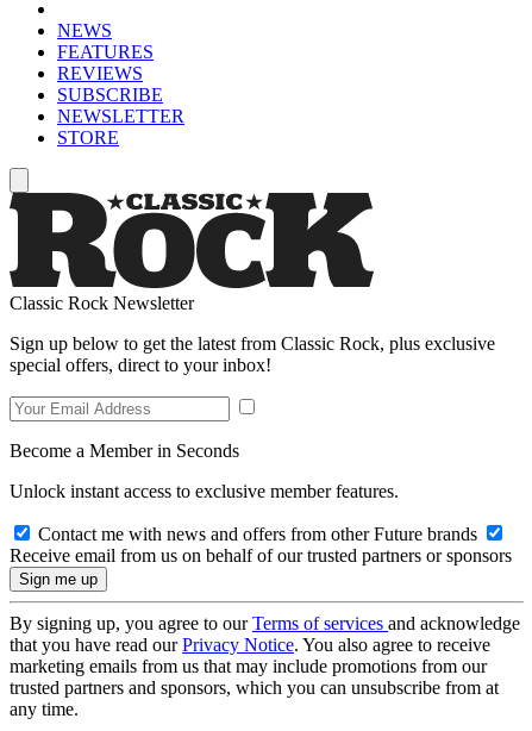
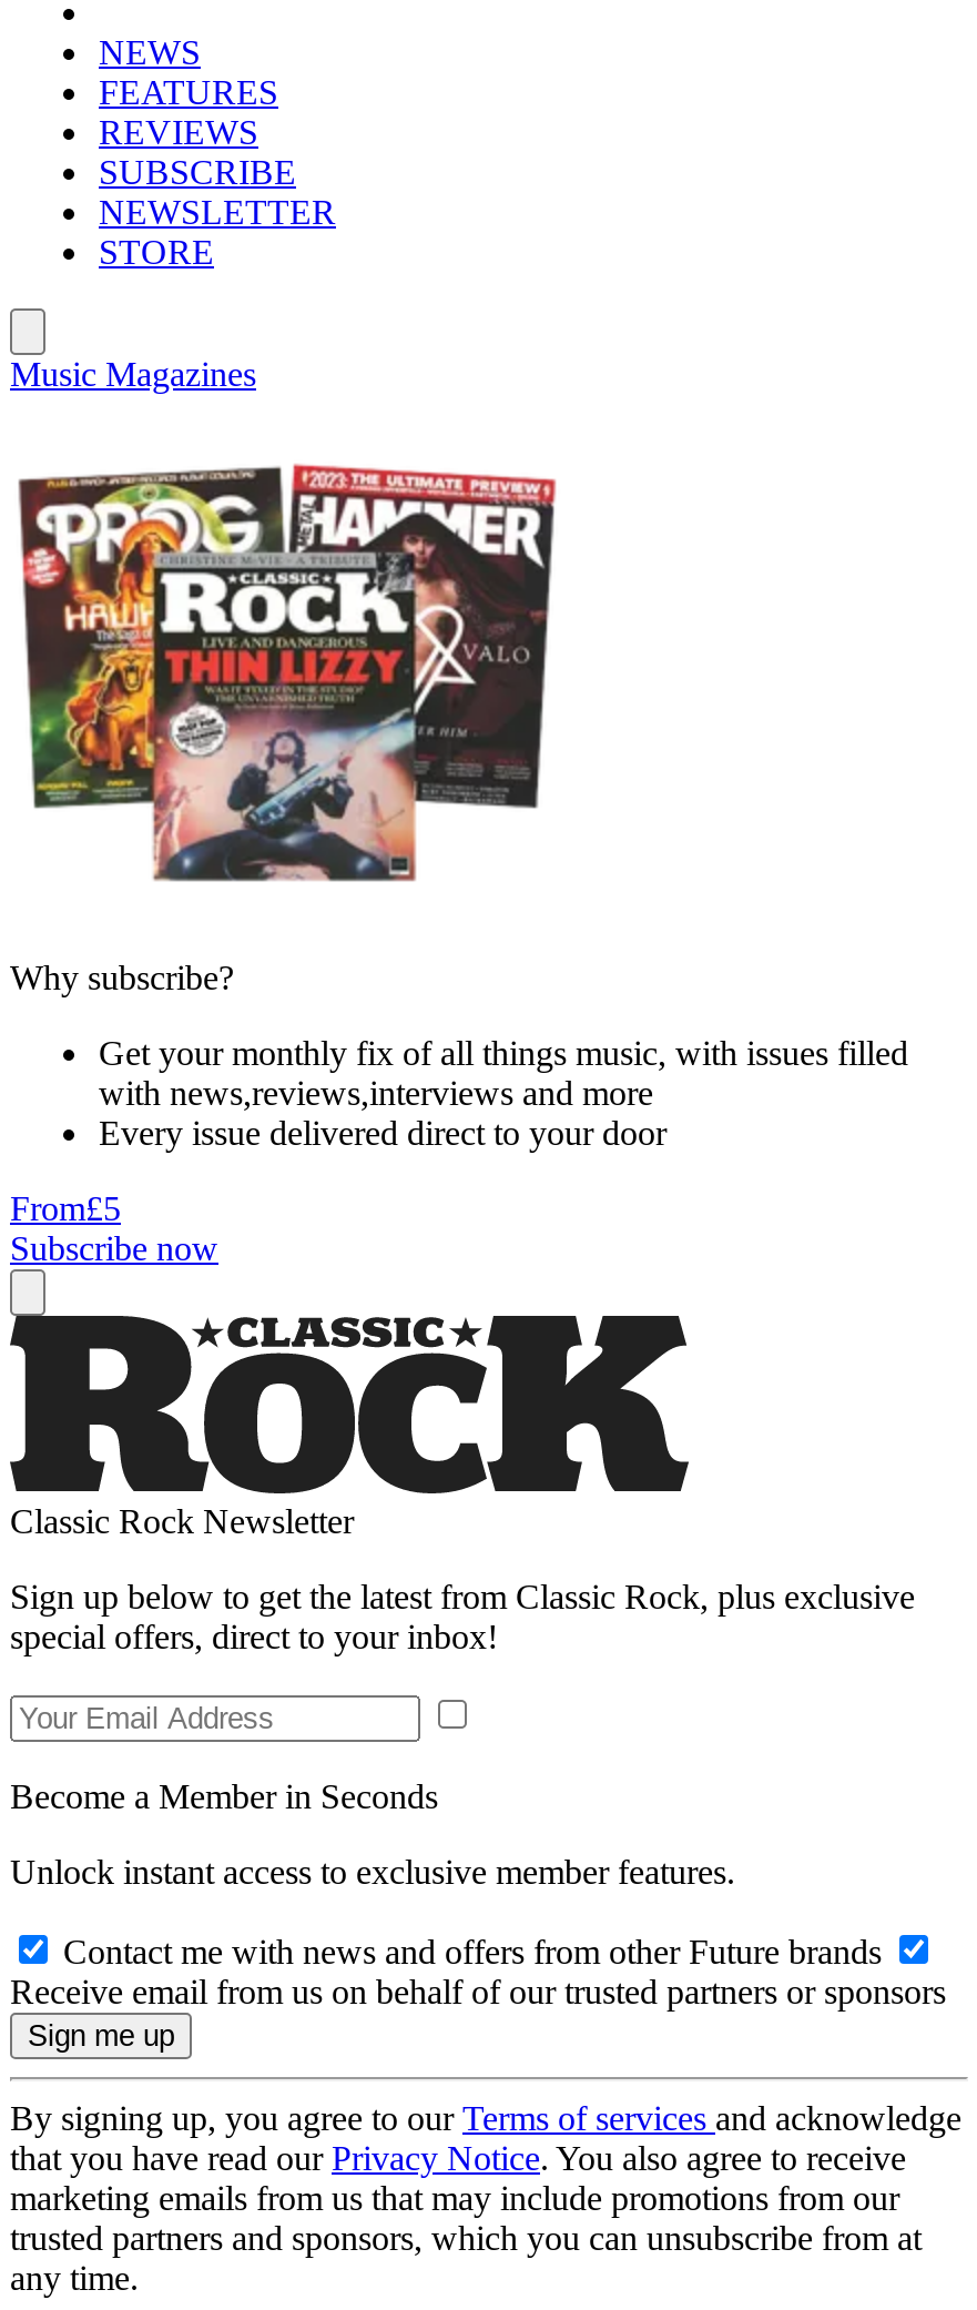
none -> [10,355,256,393] Music Magazines
none -> [10,462,908,1267] [image] | Why subscribe? | Get your monthly fix of all things music, with issues filled | with news,reviews,interviews and more | Every issue delivered direct to your door | From£5 | Subscribe now

